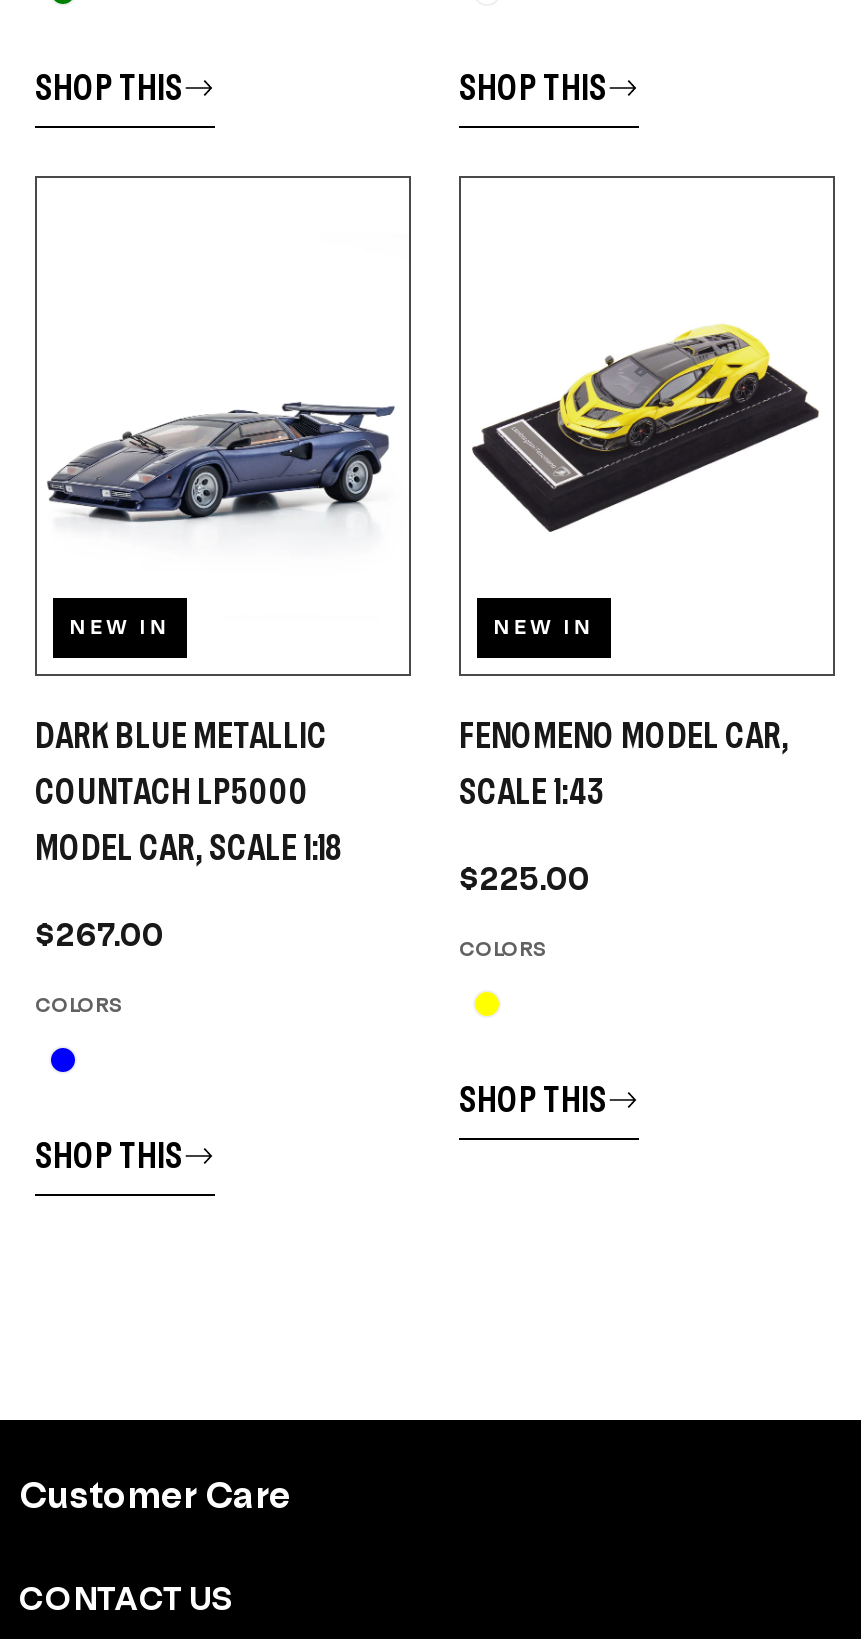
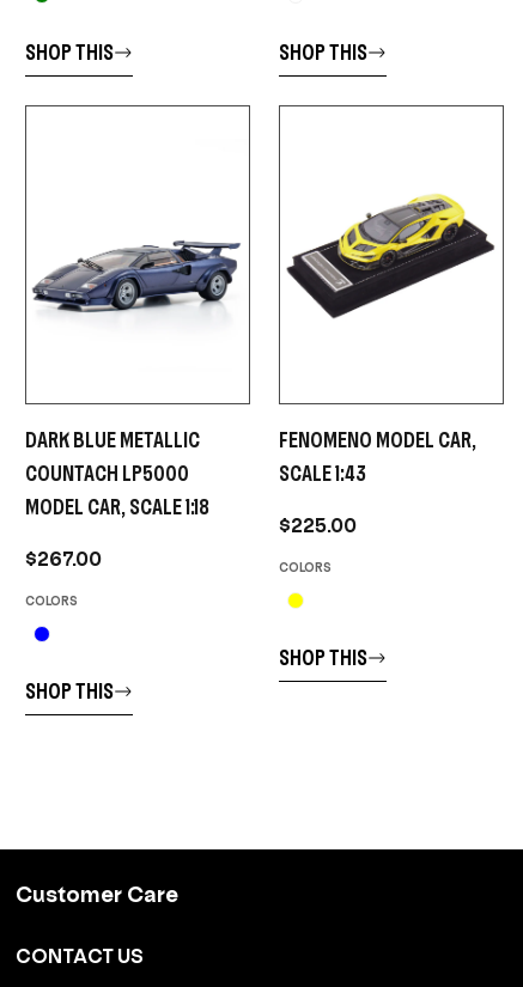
[69,617,170,639] NEW IN -> none
[493,617,594,639] NEW IN -> none

